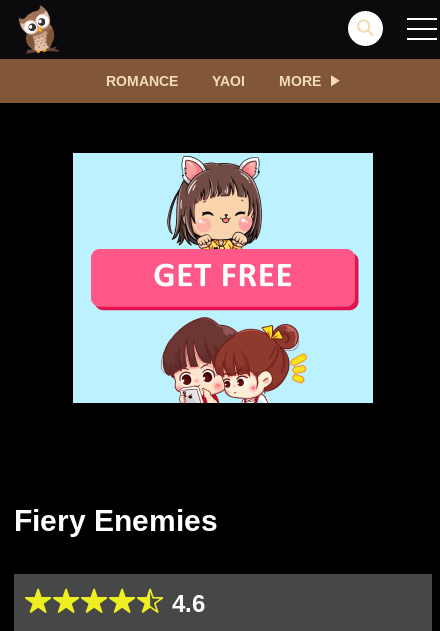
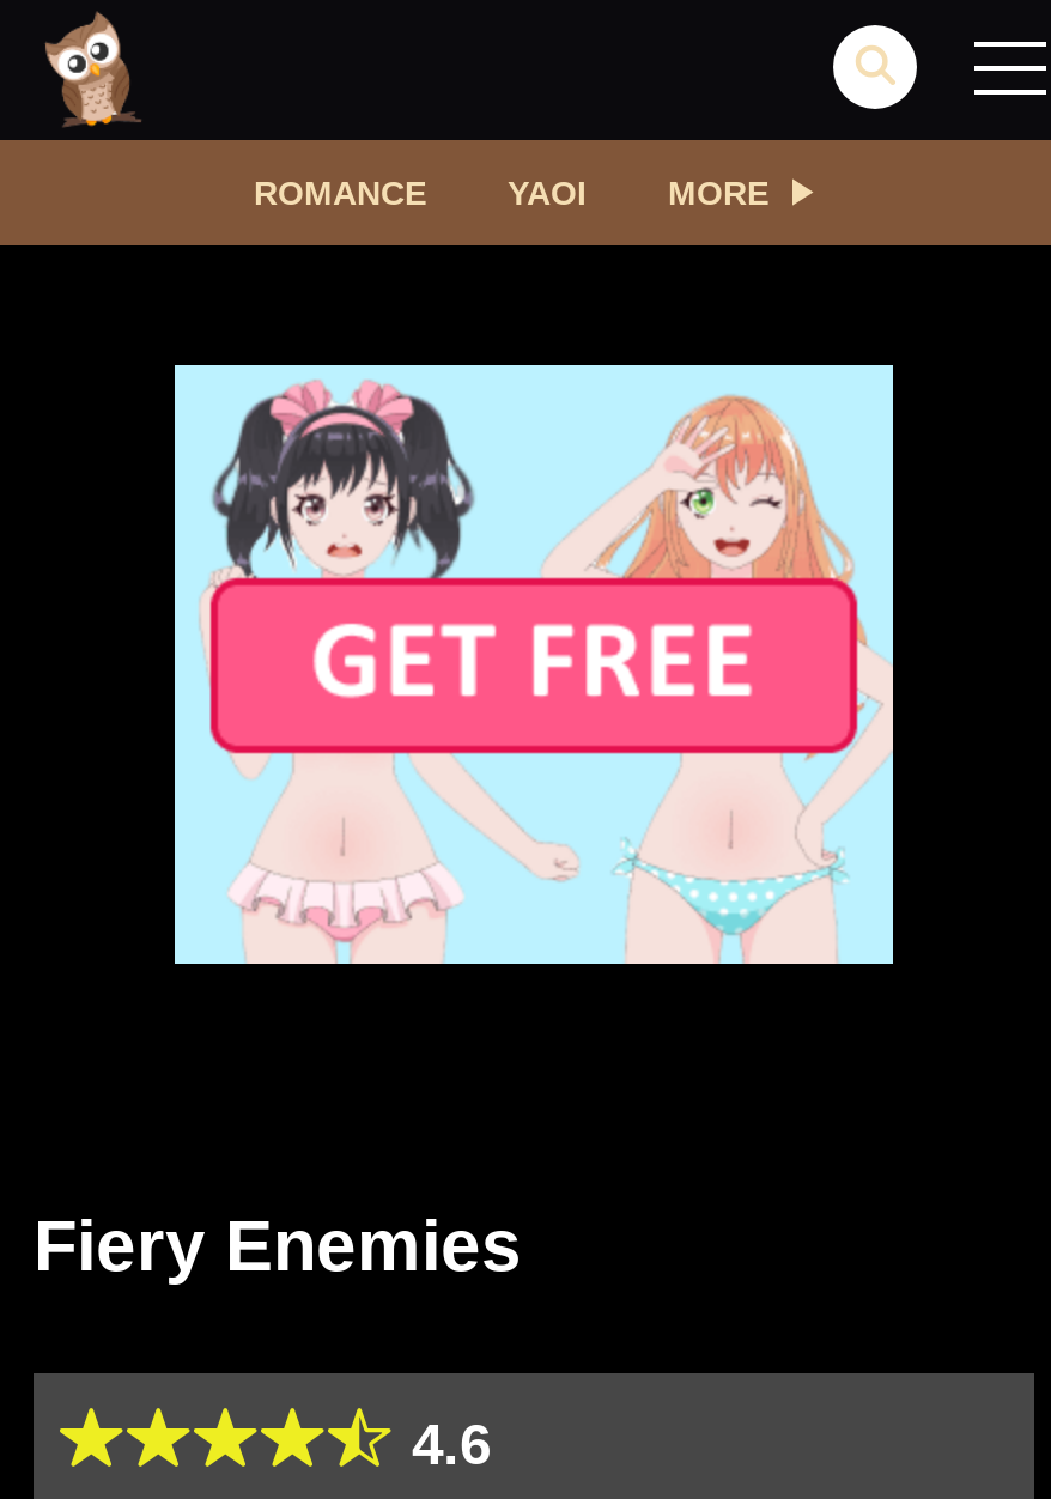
[84,155,373,404] [image] -> [199,372,893,966] [image]

